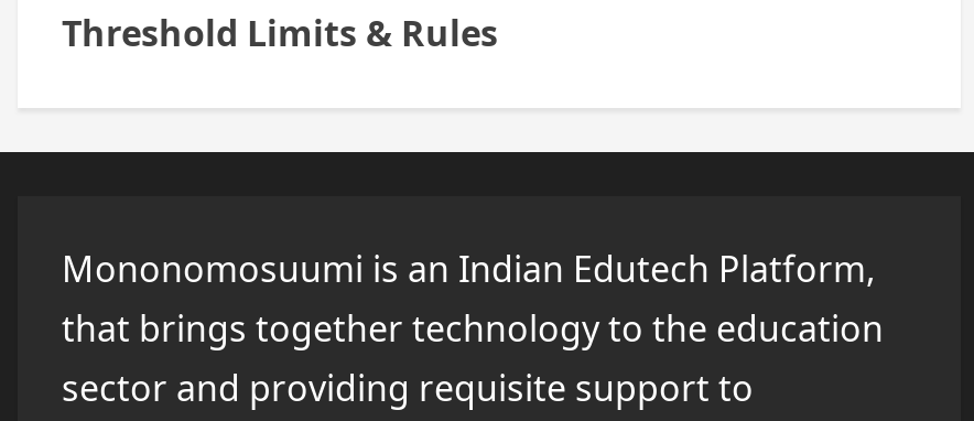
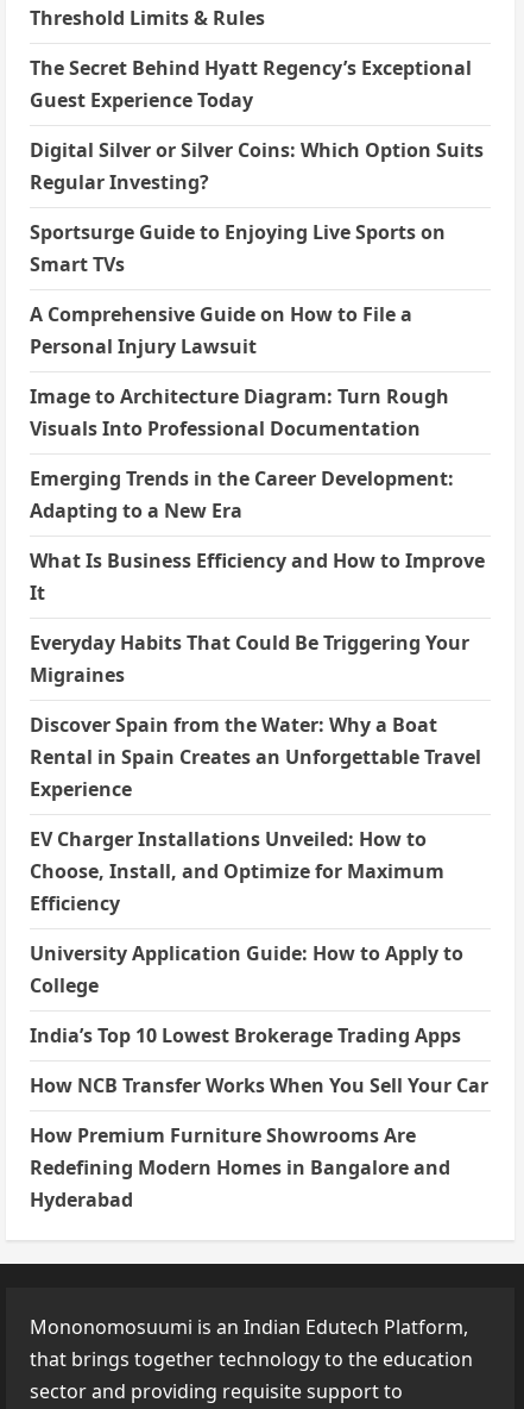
none -> [30,55,488,1213] The Secret Behind Hyatt Regency’s Exceptional | Guest Experience Today | Digital Silver or Silver Coins: Which Option Suits | Regular Investing? | Sportsurge Guide to Enjoying Live Sports on | Smart TVs | A Comprehensive Guide on How to File a | Personal Injury Lawsuit | Image to Architecture Diagram: Turn Rough | Visuals Into Professional Documentation | Emerging Trends in the Career Development: | Adapting to a New Era | What Is Business Efficiency and How to Improve | It | Everyday Habits That Could Be Triggering Your | Migraines | Discover Spain from the Water: Why a Boat | Rental in Spain Creates an Unforgettable Travel | Experience | EV Charger Installations Unveiled: How to | Choose, Install, and Optimize for Maximum | Efficiency | University Application Guide: How to Apply to | College | India’s Top 10 Lowest Brokerage Trading Apps | How NCB Transfer Works When You Sell Your Car | How Premium Furniture Showrooms Are | Redefining Modern Homes in Bangalore and | Hyderabad

